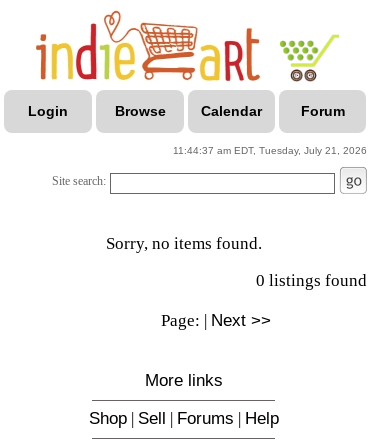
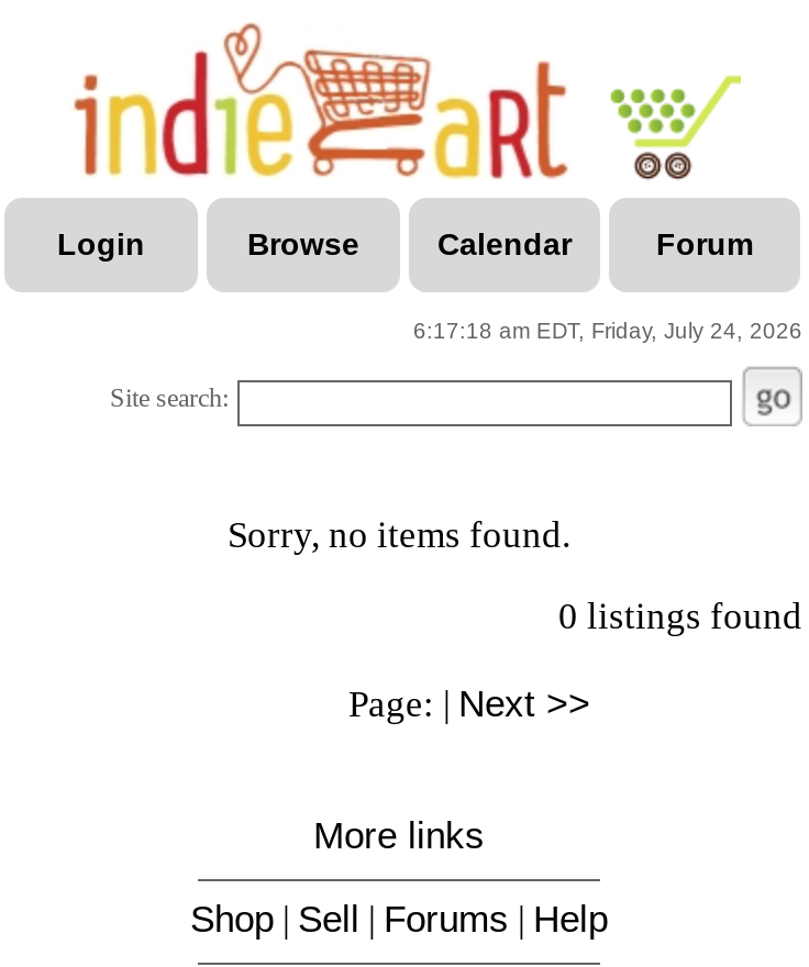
[173,145,367,156] 11:44:37 am EDT, Tuesday, July 21, 2026 -> [413,319,802,343] 6:17:18 am EDT, Friday, July 24, 2026

